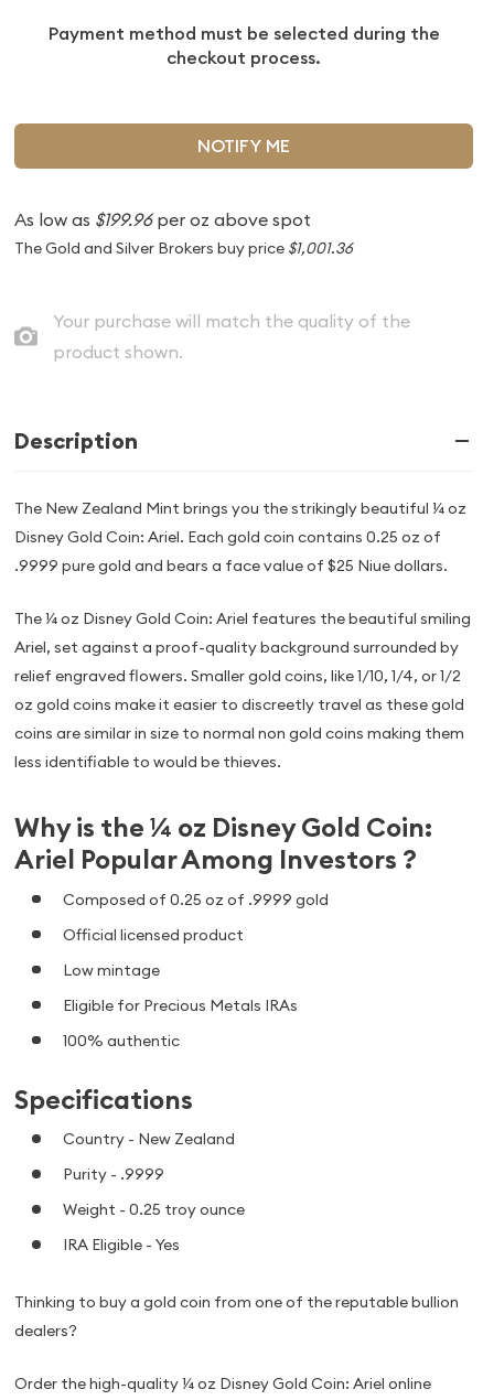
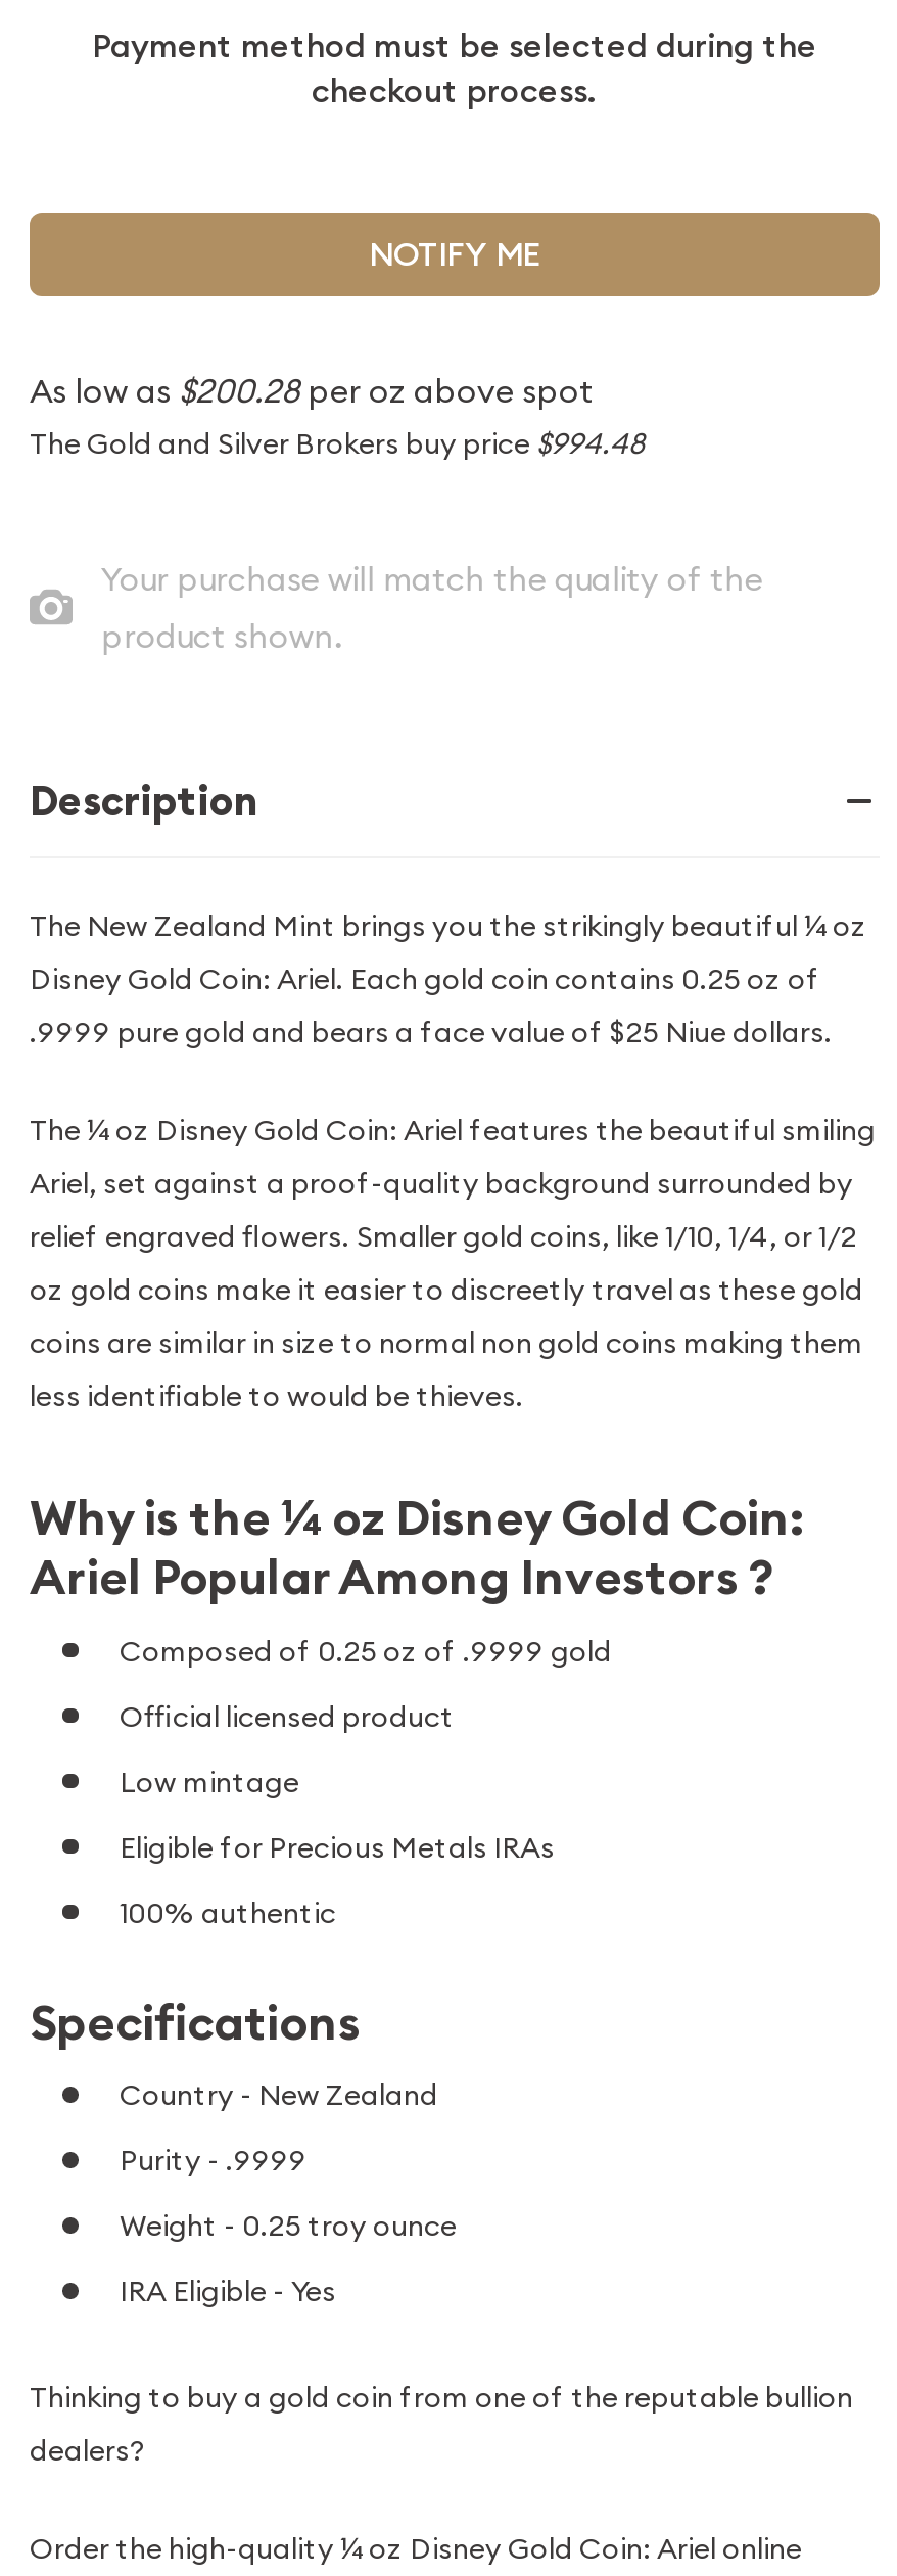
[14,208,311,230] As low as $199.96 per oz above spot -> [30,370,594,411] As low as $200.28 per oz above spot
[14,238,353,258] The Gold and Silver Brokers buy price $1,001.36 -> [30,425,645,462] The Gold and Silver Brokers buy price $994.48

